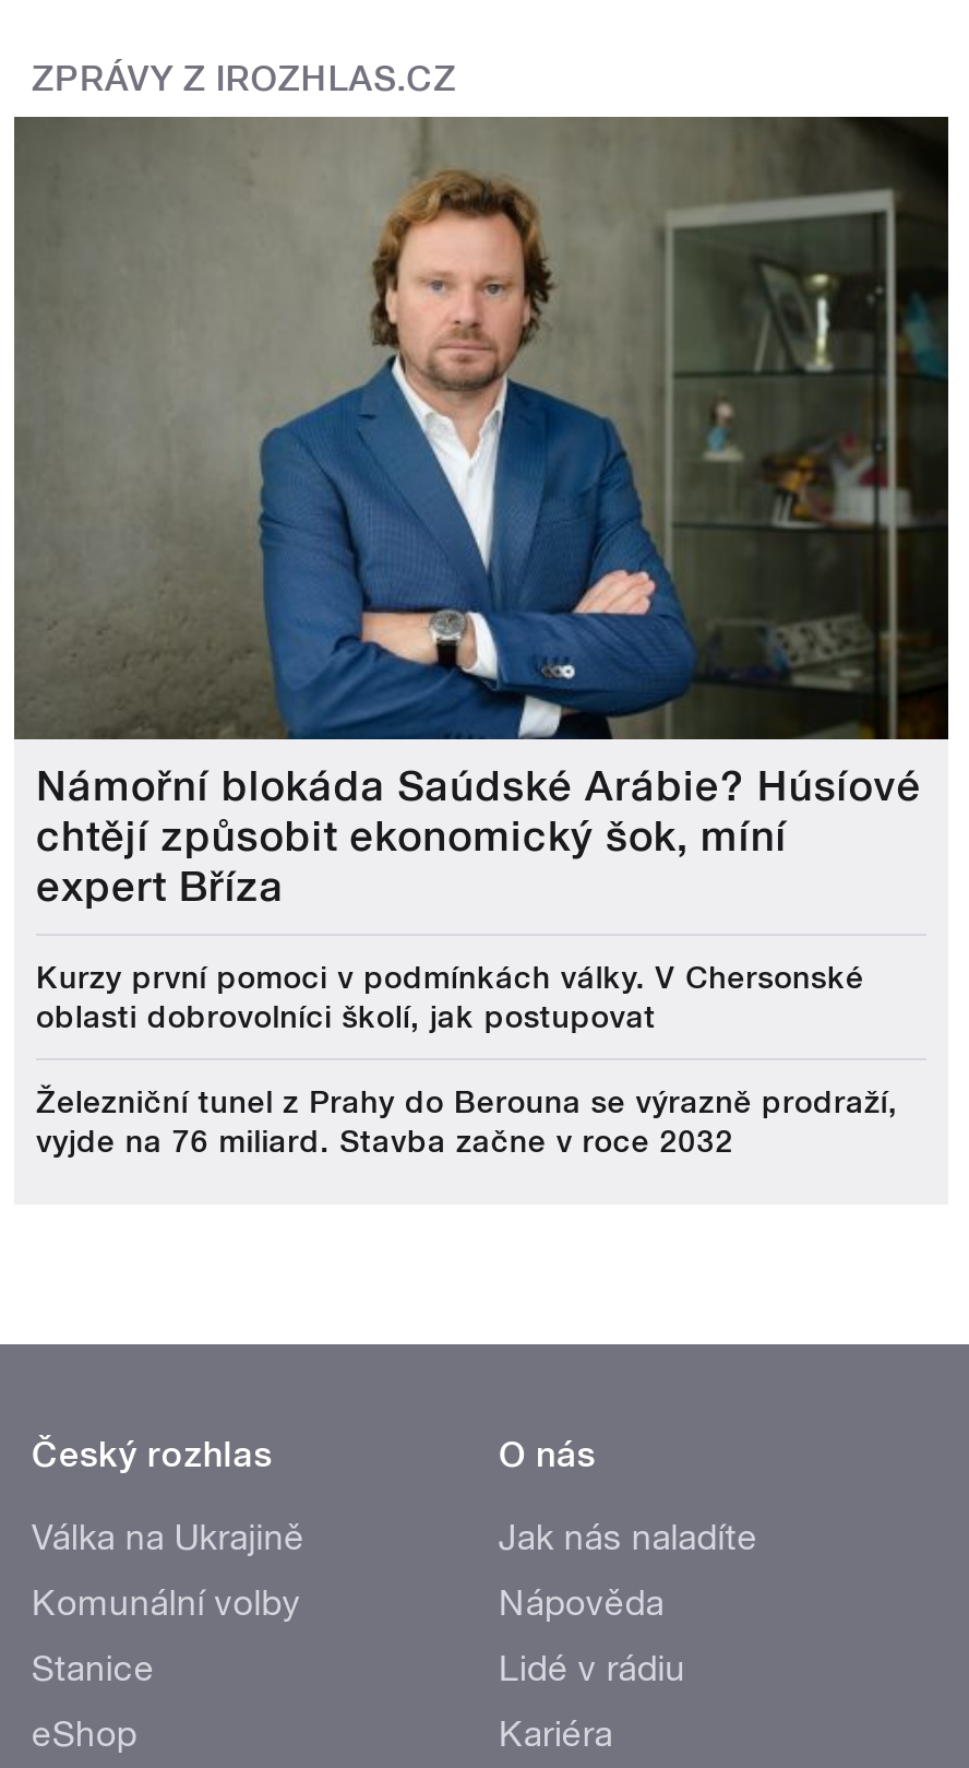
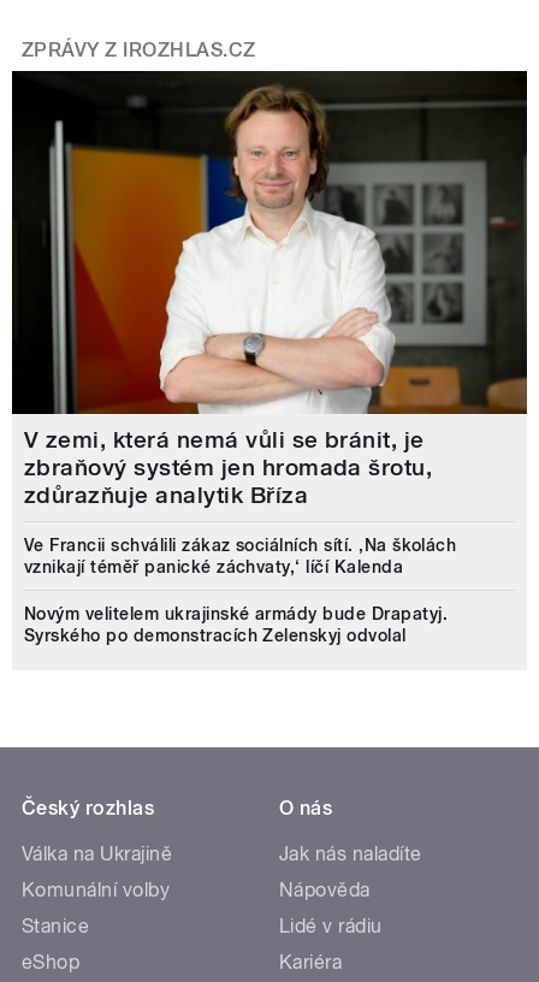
[12,115,950,912] [image] | Námořní blokáda Saúdské Arábie? Húsíové | chtějí způsobit ekonomický šok, míní | expert Bříza -> [11,70,528,509] [image] | V zemi, která nemá vůli se bránit, je | zbraňový systém jen hromada šrotu, | zdůrazňuje analytik Bříza
[36,960,864,1034] Kurzy první pomoci v podmínkách války. V Chersonské | oblasti dobrovolníci školí, jak postupovat -> [24,536,456,576] Ve Francii schválili zákaz sociálních sítí. ‚Na školách | vznikají téměř panické záchvaty,‘ líčí Kalenda
[36,1084,898,1159] Železniční tunel z Prahy do Berouna se výrazně prodraží, | vyjde na 76 miliard. Stavba začne v roce 2032 -> [24,604,448,645] Novým velitelem ukrajinské armády bude Drapatyj. | Syrského po demonstracích Zelenskyj odvolal

